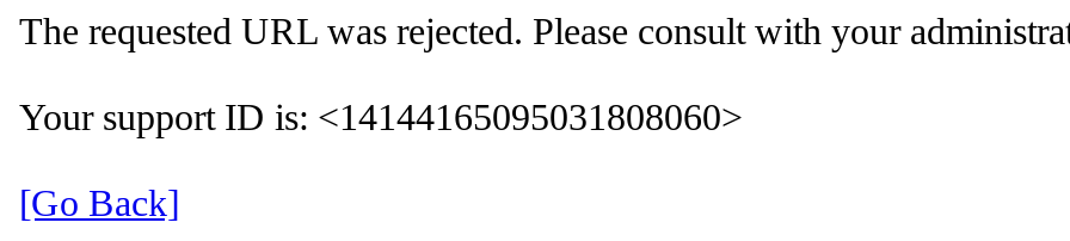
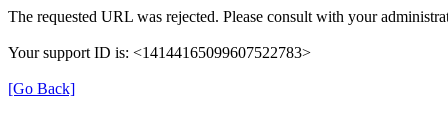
[19,97,743,137] Your support ID is: <14144165095031808060> -> [8,44,311,61] Your support ID is: <14144165099607522783>

